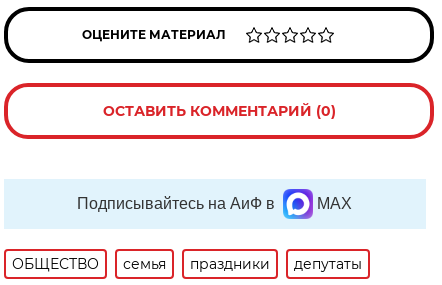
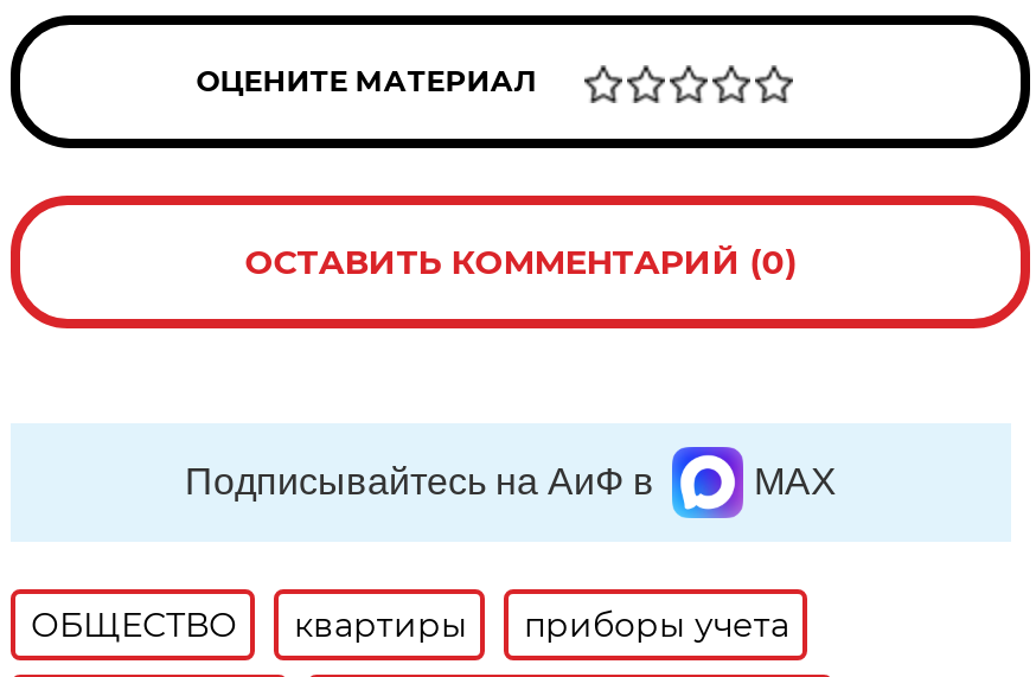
[123,254,362,272] семья | праздники | депутаты -> [294,605,789,647] квартиры | приборы учета

